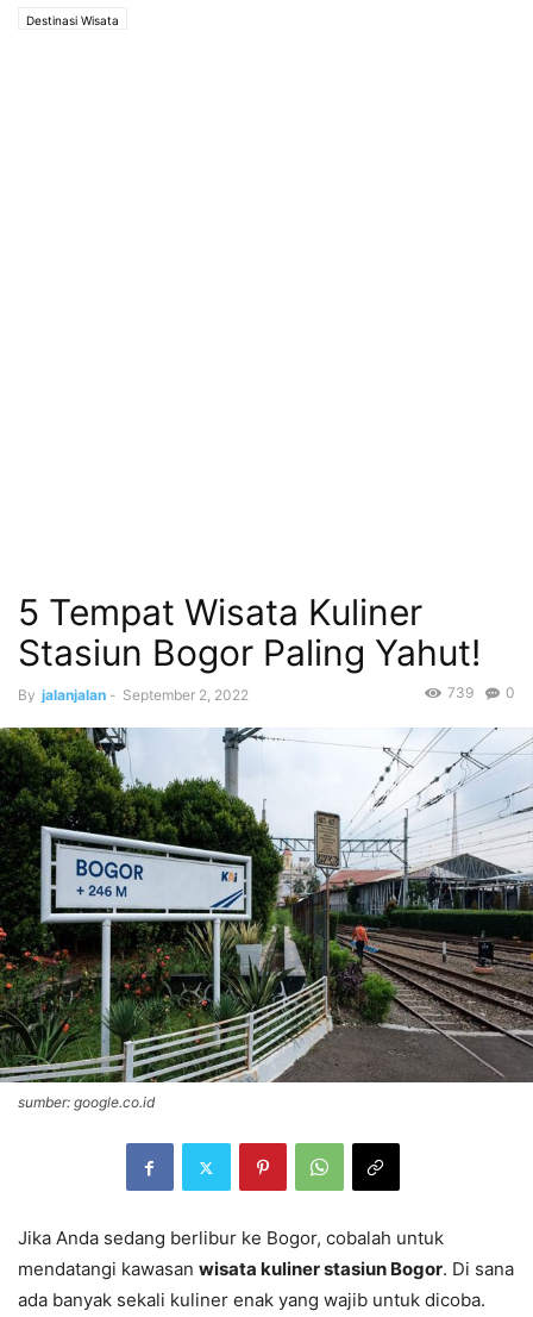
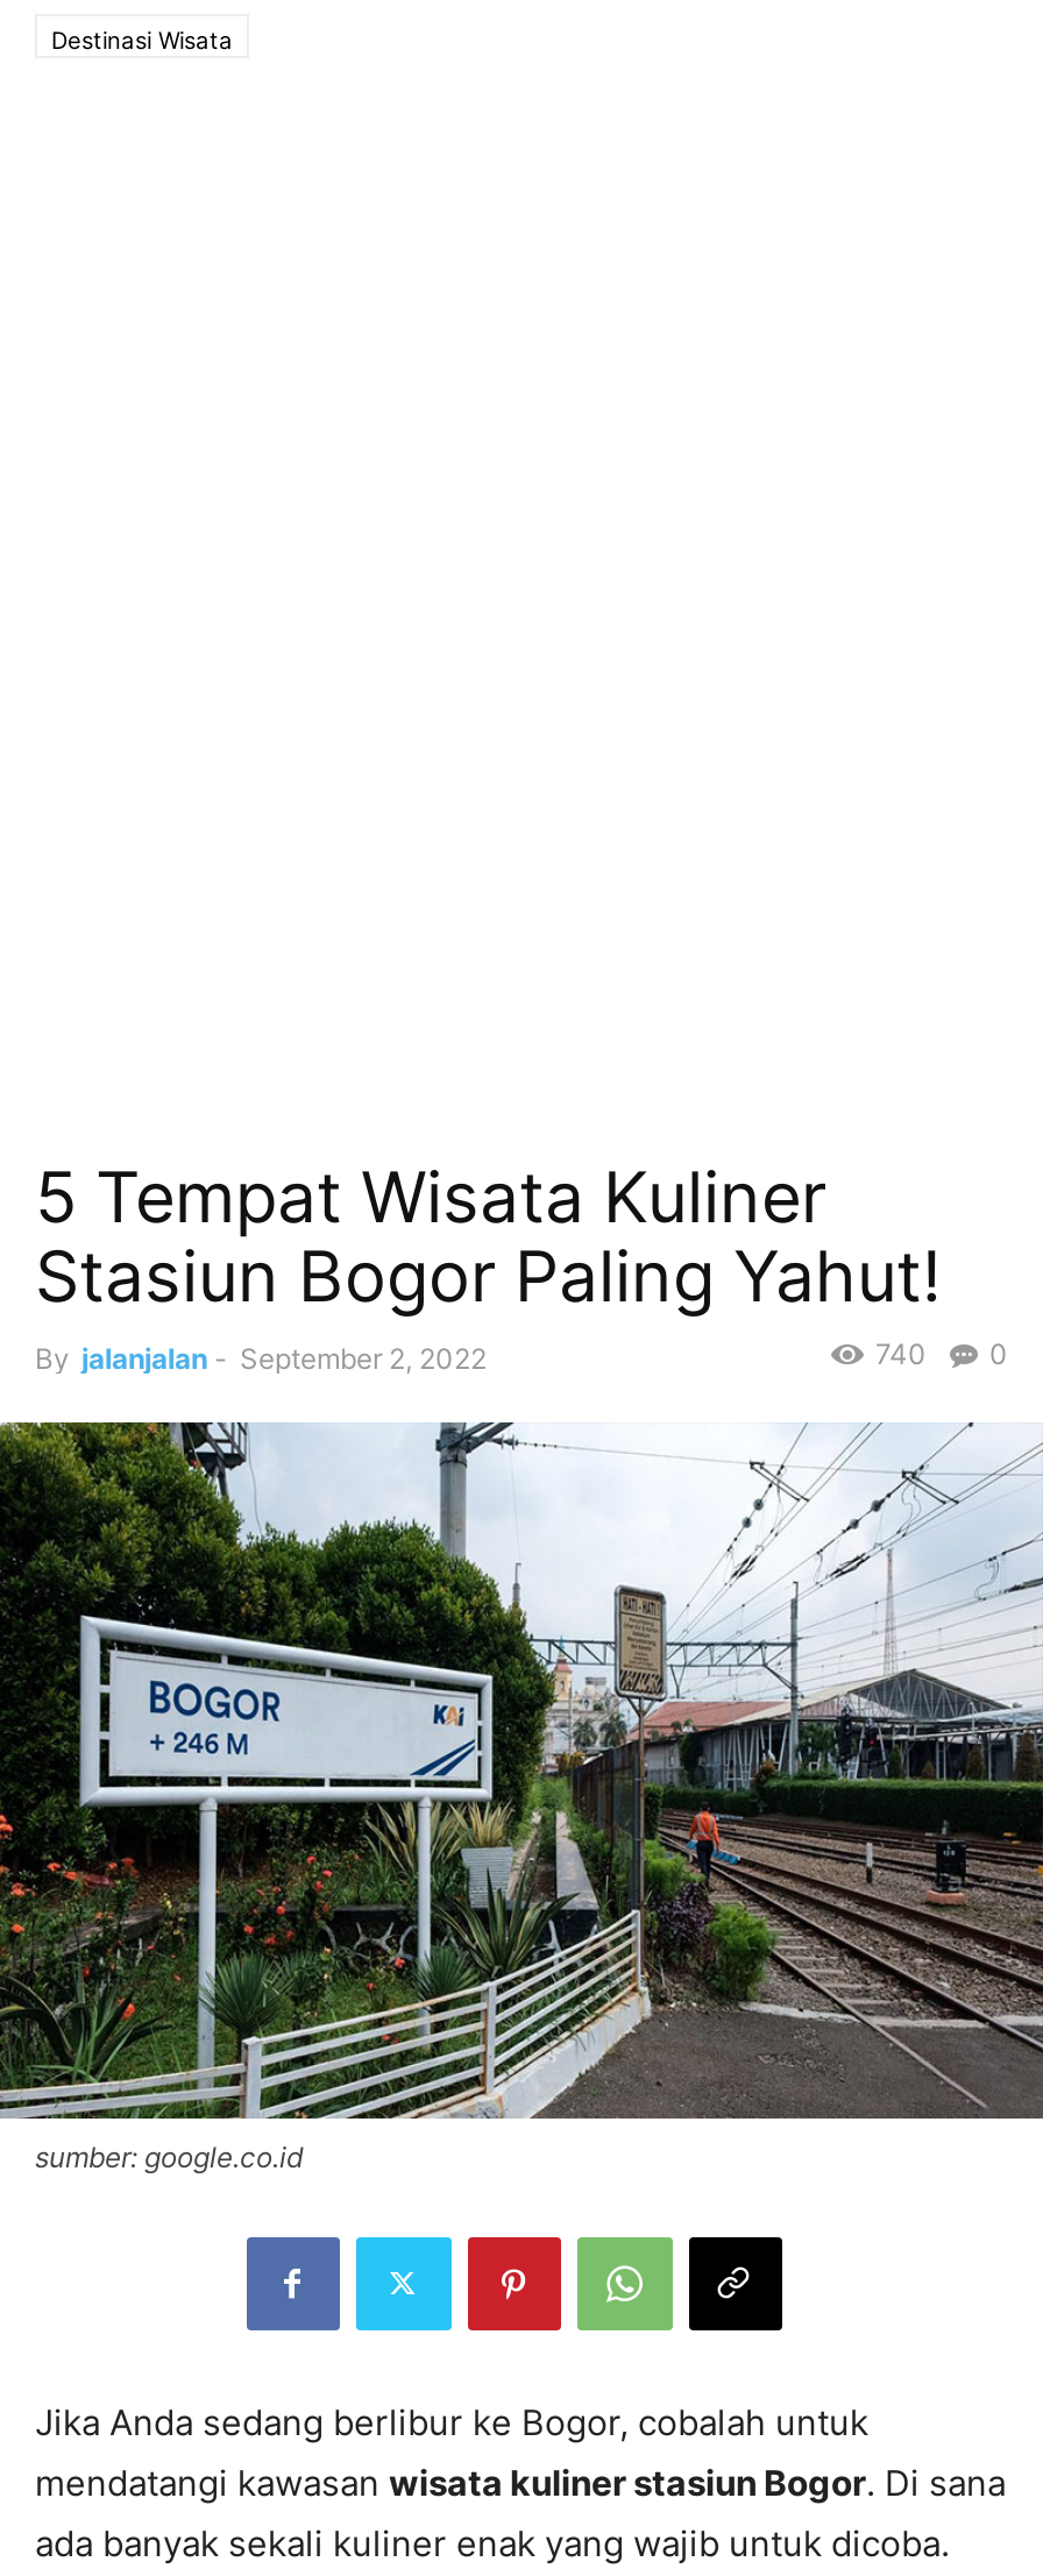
[447,684,515,701] 739 0 -> [875,1336,1008,1371] 740 0

